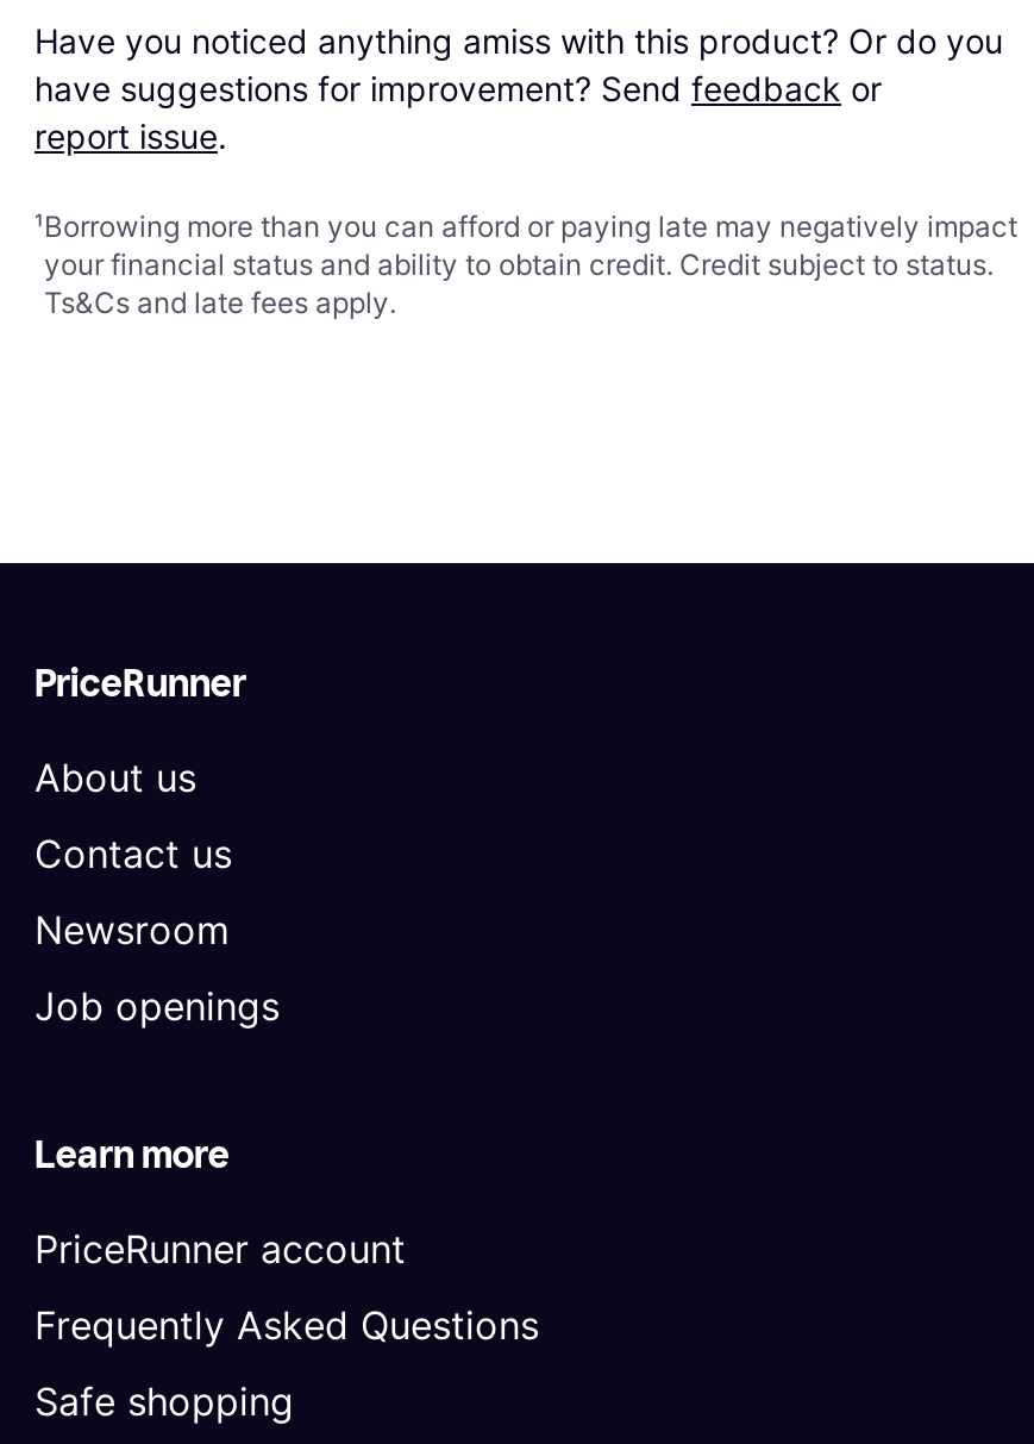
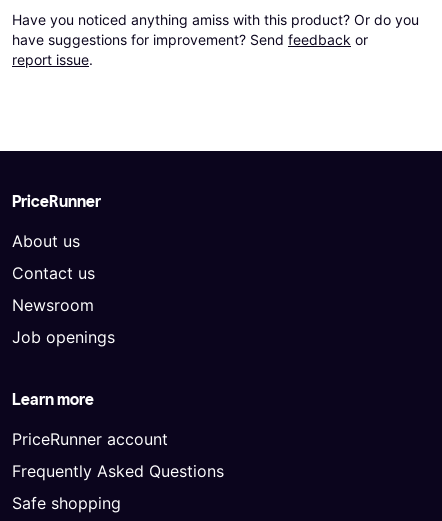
[35,209,1017,321] ¹Borrowing more than you can afford or paying late may negatively impact | your financial status and ability to obtain credit. Credit subject to status. | Ts&Cs and late fees apply. -> none

